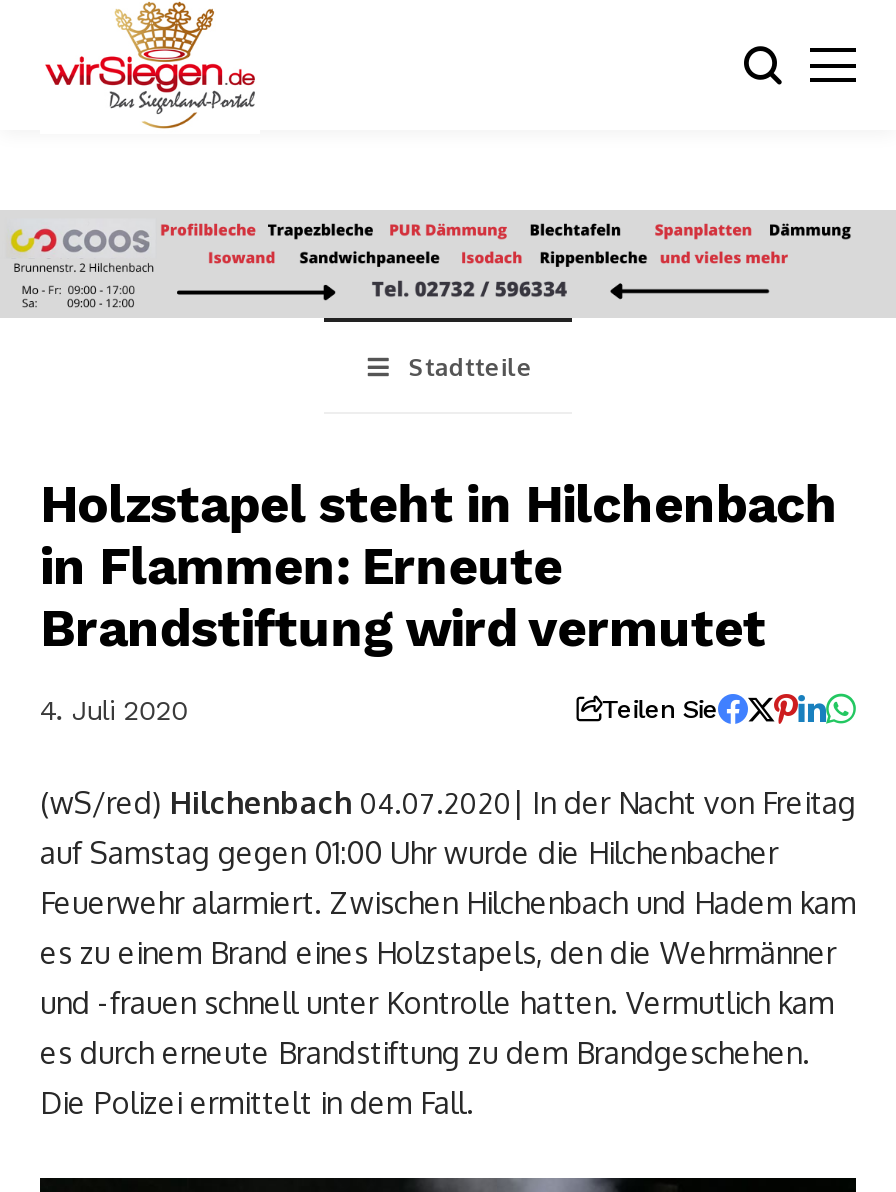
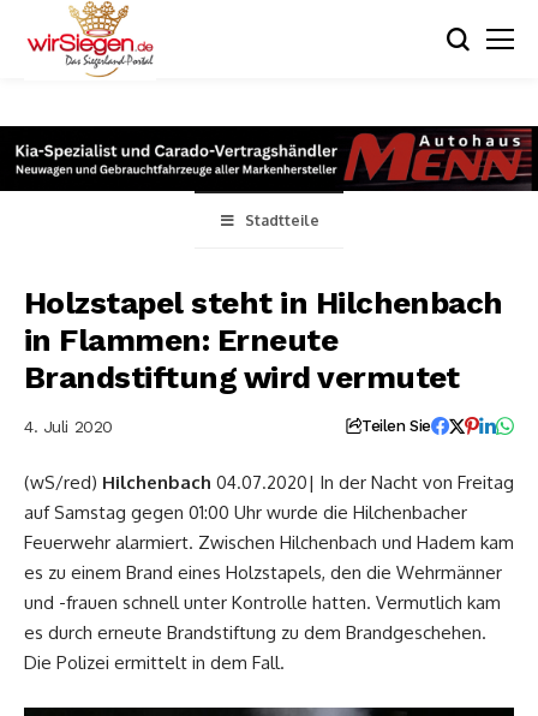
[6,210,890,318] [image] -> [4,125,534,192] [image]

